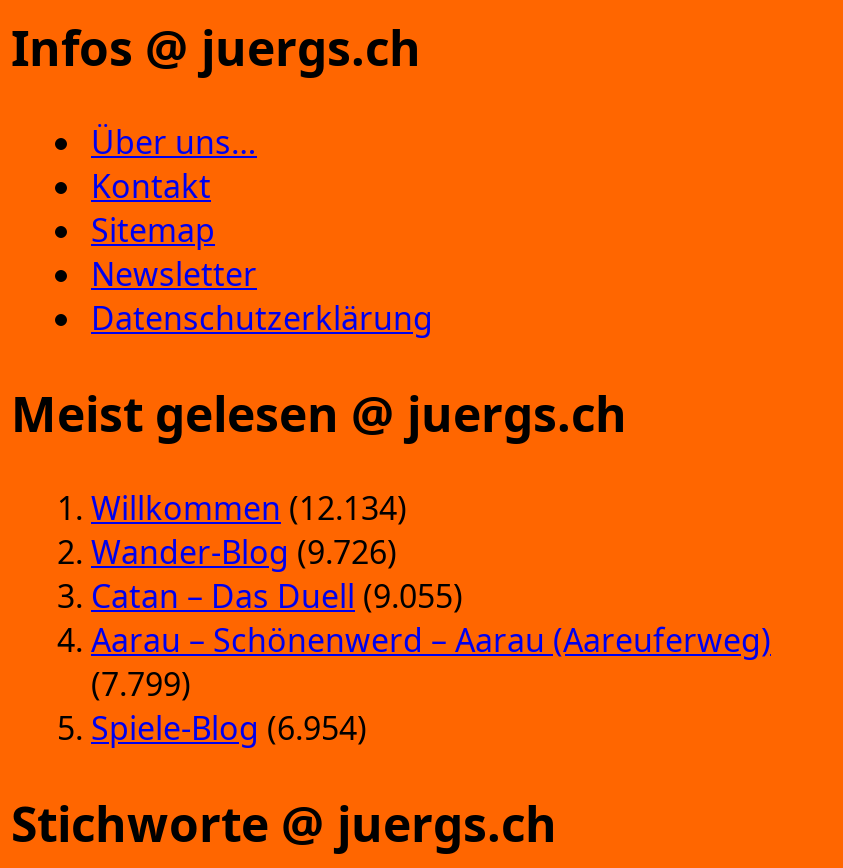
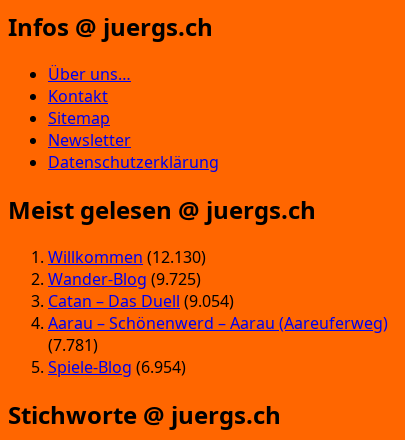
[91,486,407,530] Willkommen (12.134) -> [48,246,206,268] Willkommen (12.130)
[91,530,397,574] Wander-Blog (9.726) -> [48,268,201,290] Wander-Blog (9.725)
[91,574,463,618] Catan – Das Duell (9.055) -> [48,290,234,312] Catan – Das Duell (9.054)
[91,662,191,706] (7.799) -> [48,334,98,356] (7.781)

